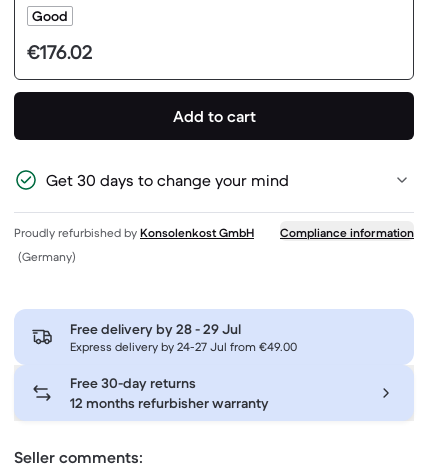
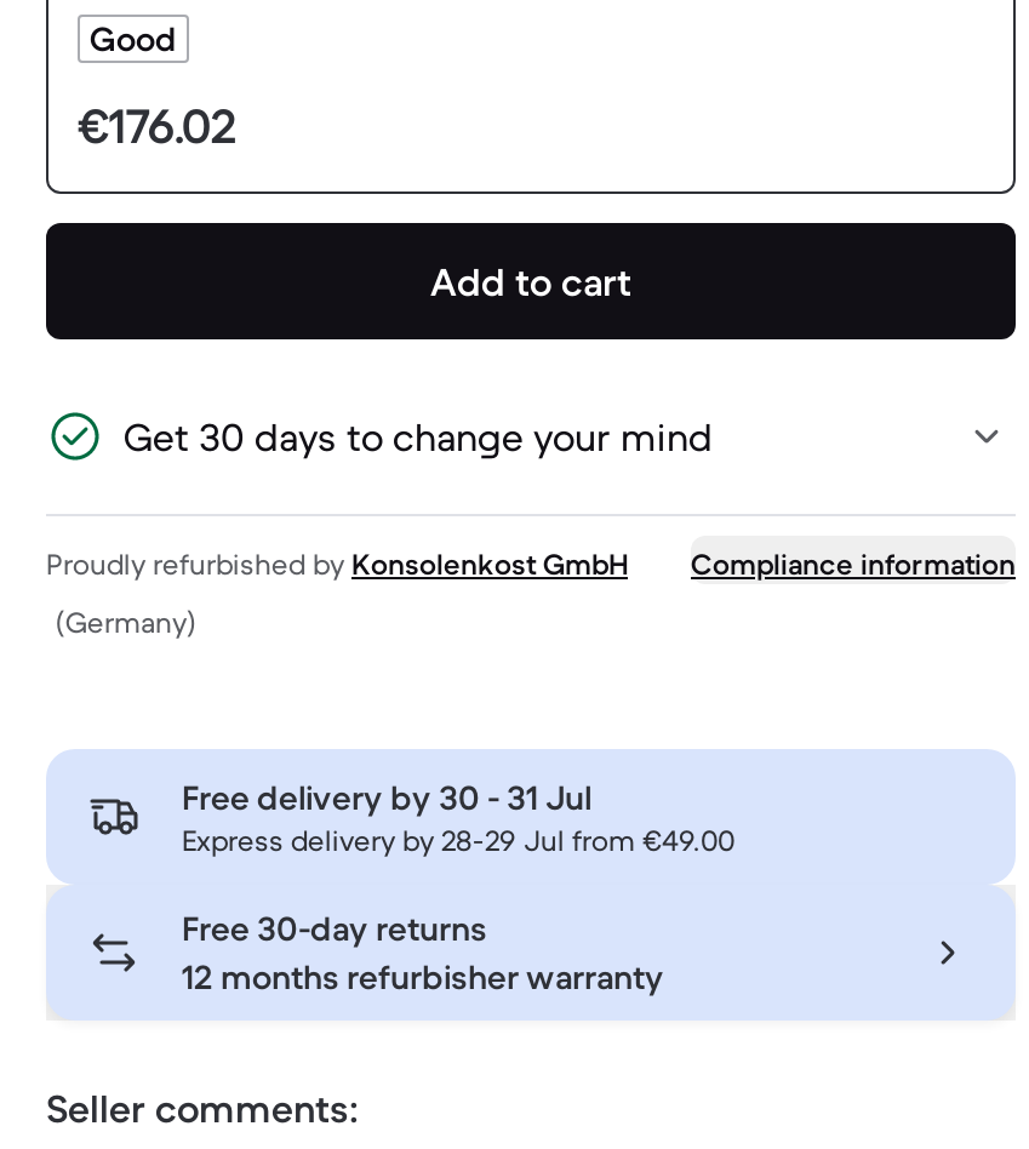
[70,320,241,338] Free delivery by 28 - 29 Jul -> [182,777,591,820] Free delivery by 30 - 31 Jul
[70,339,297,354] Express delivery by 24-27 Jul from €49.00 -> [182,823,734,859] Express delivery by 28-29 Jul from €49.00

